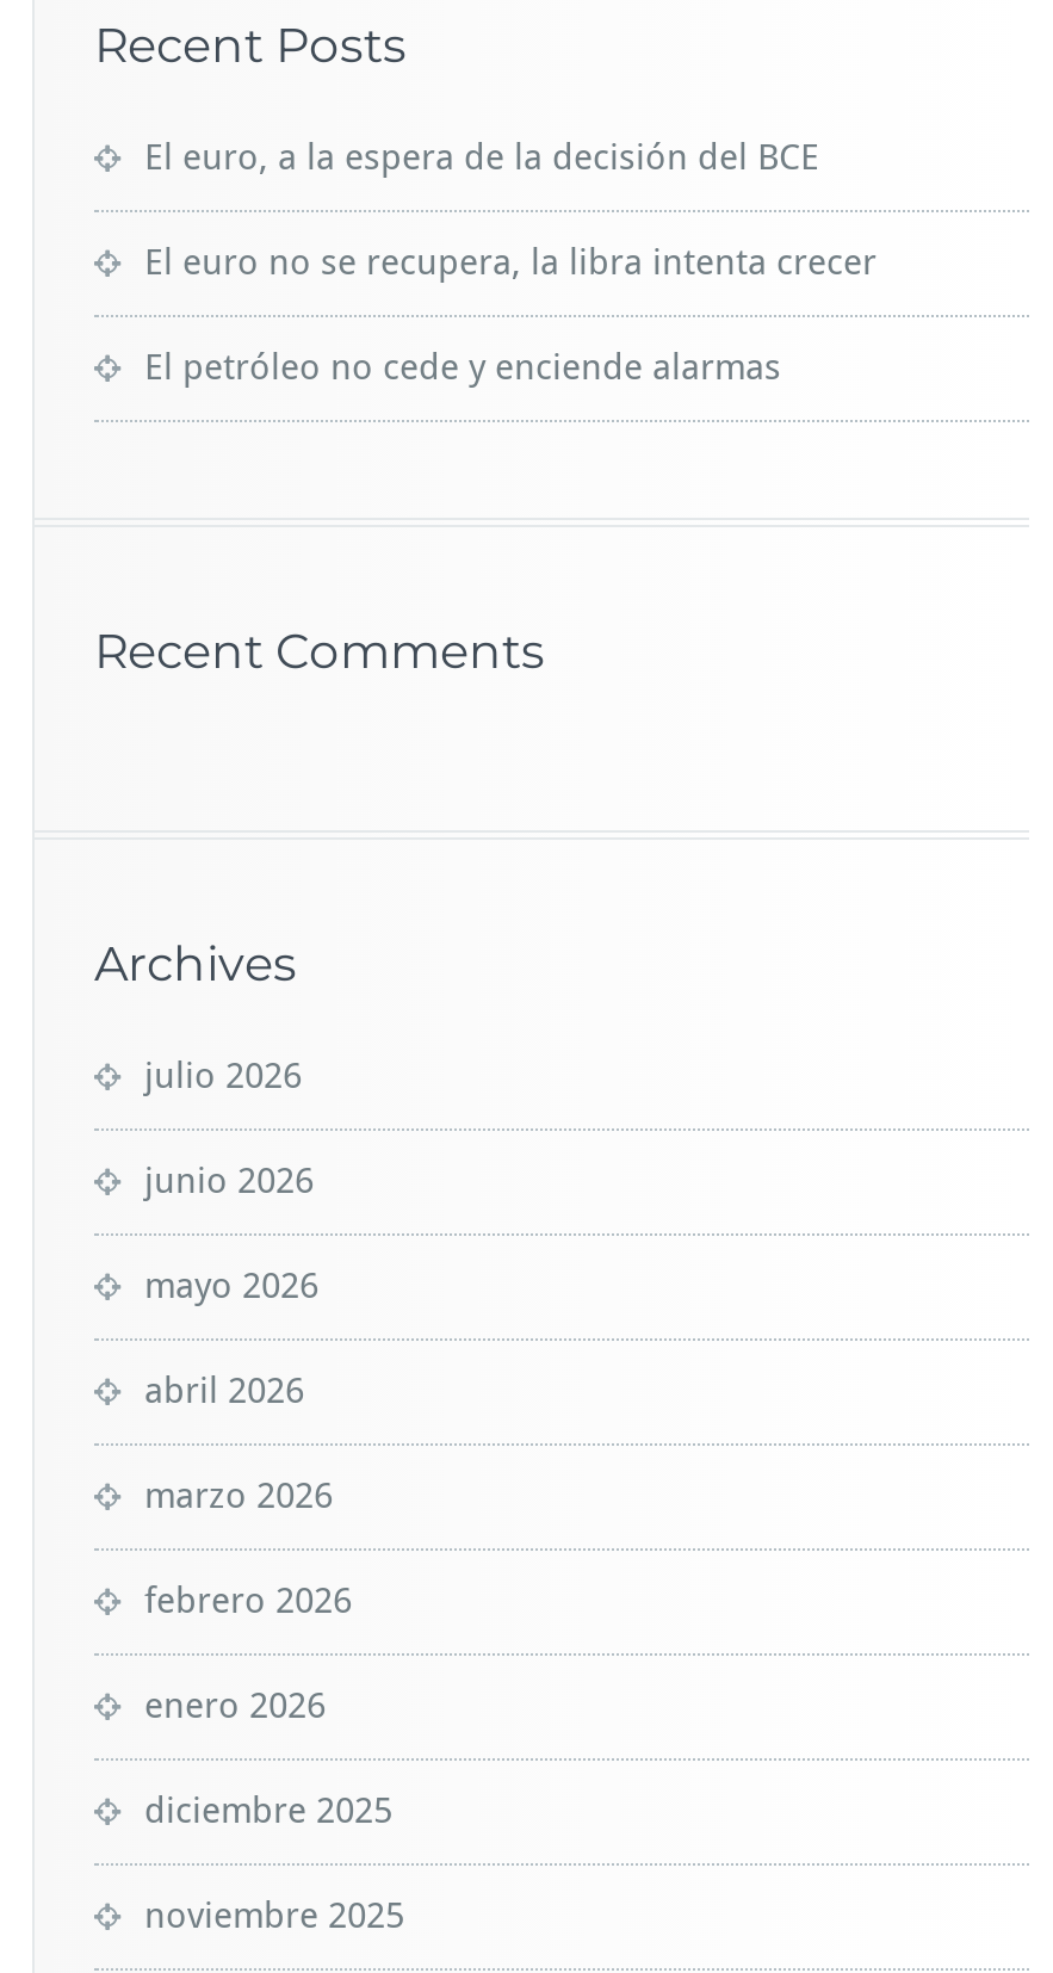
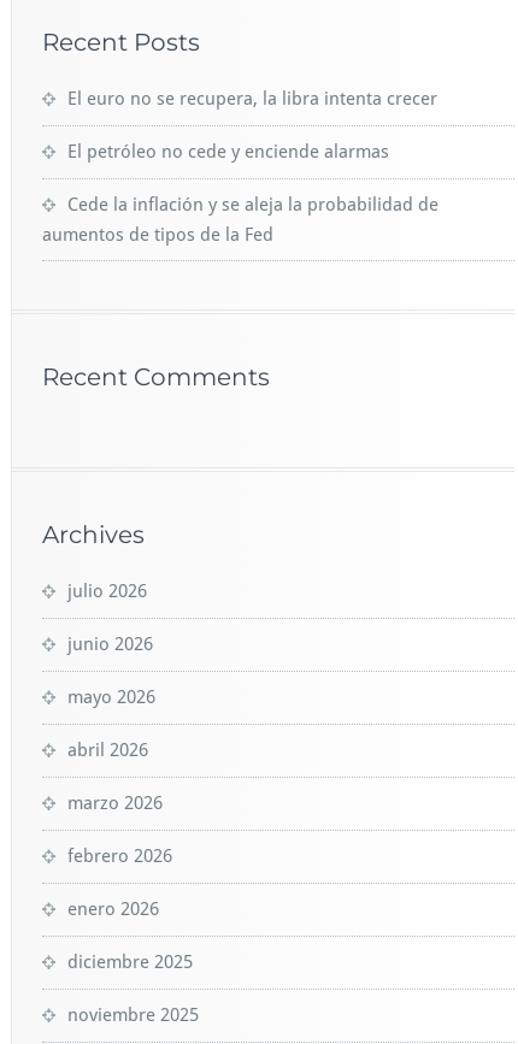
[144,136,819,179] El euro, a la espera de la decisión del BCE -> none
moved [144,241,877,389] -> [67,88,437,163]: El euro no se recupera, la libra intenta crecer | El petróleo no cede y enciende alarmas
none -> [42,194,438,246] Cede la inflación y se aleja la probabilidad de | aumentos de tipos de la Fed

